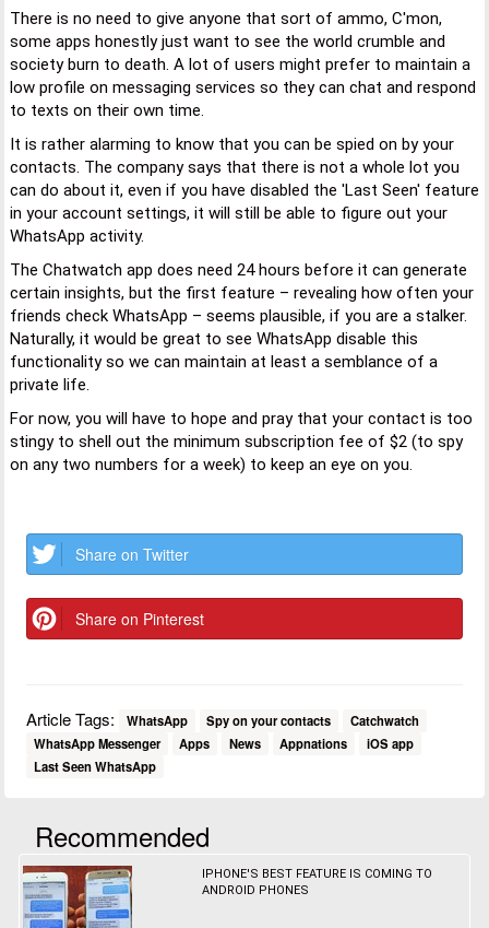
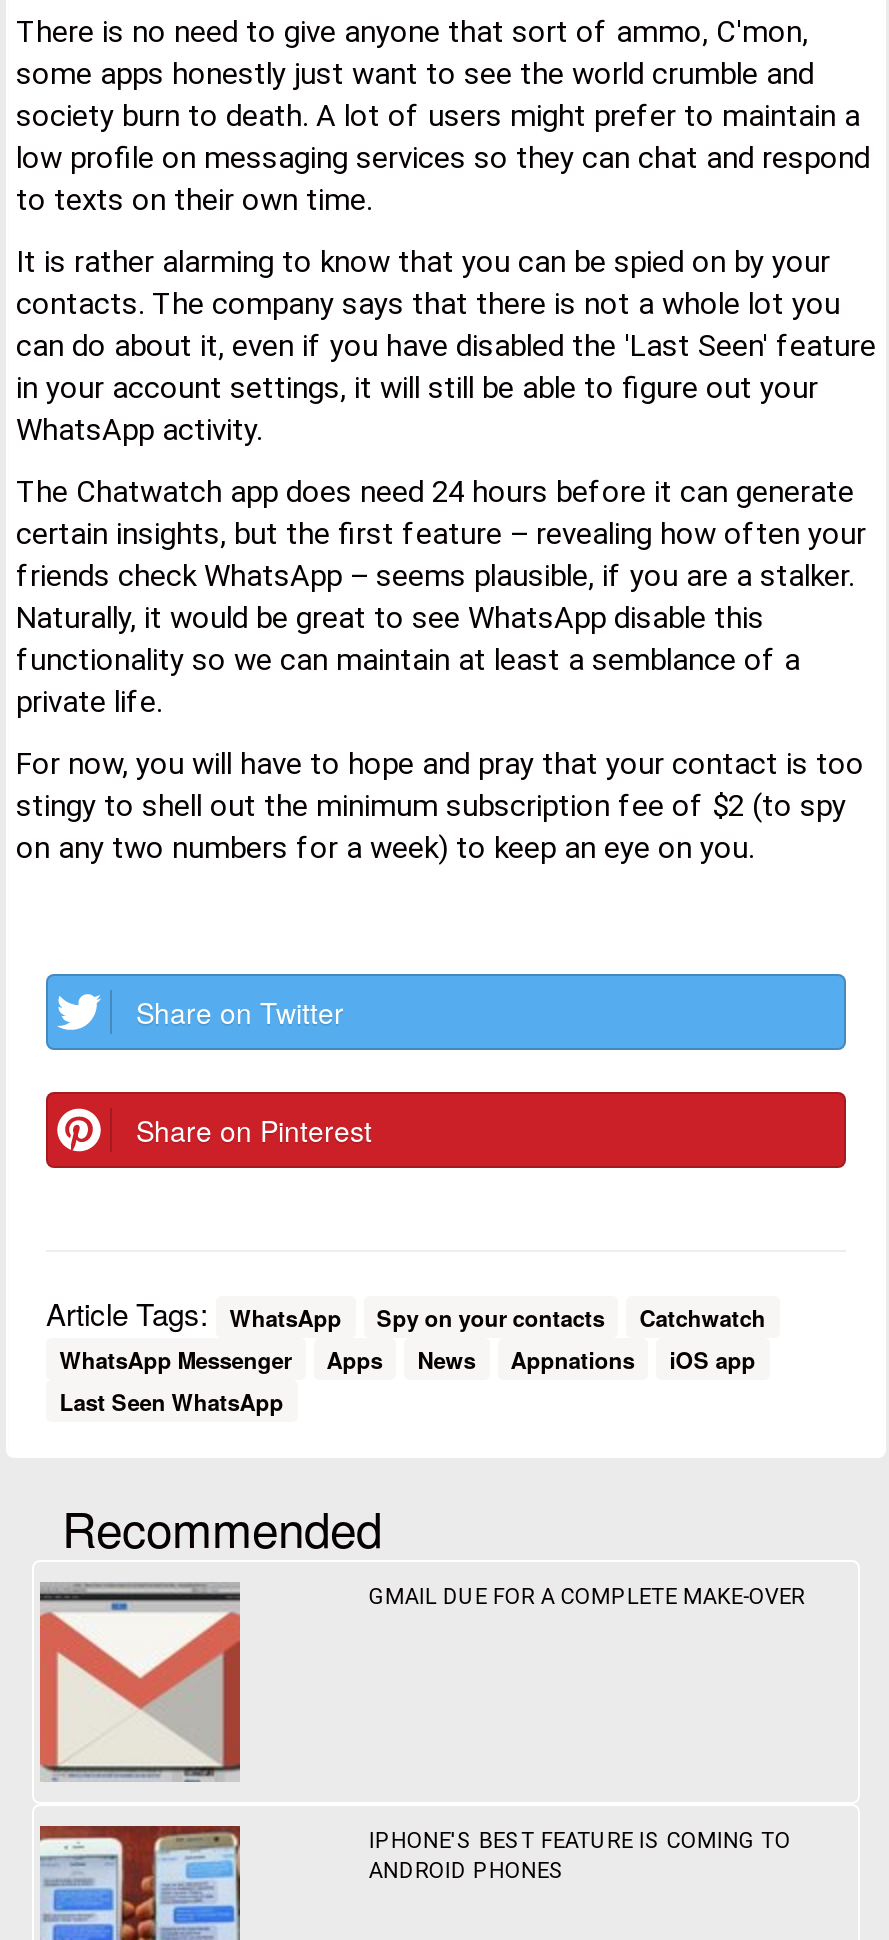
none -> [38,1584,242,1784] [image]
none -> [369,1584,805,1610] GMAIL DUE FOR A COMPLETE MAKE-OVER

